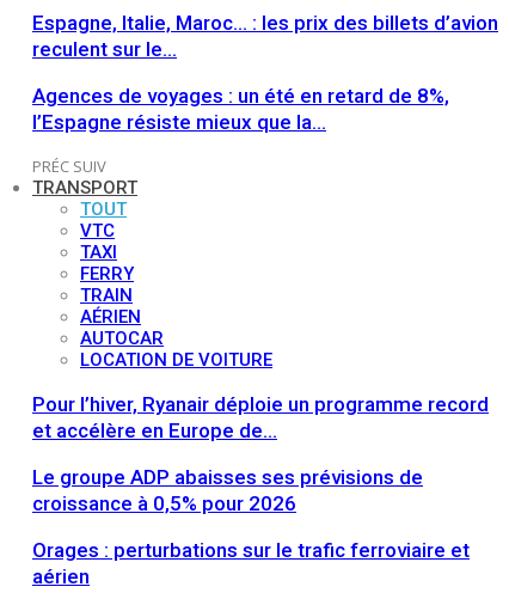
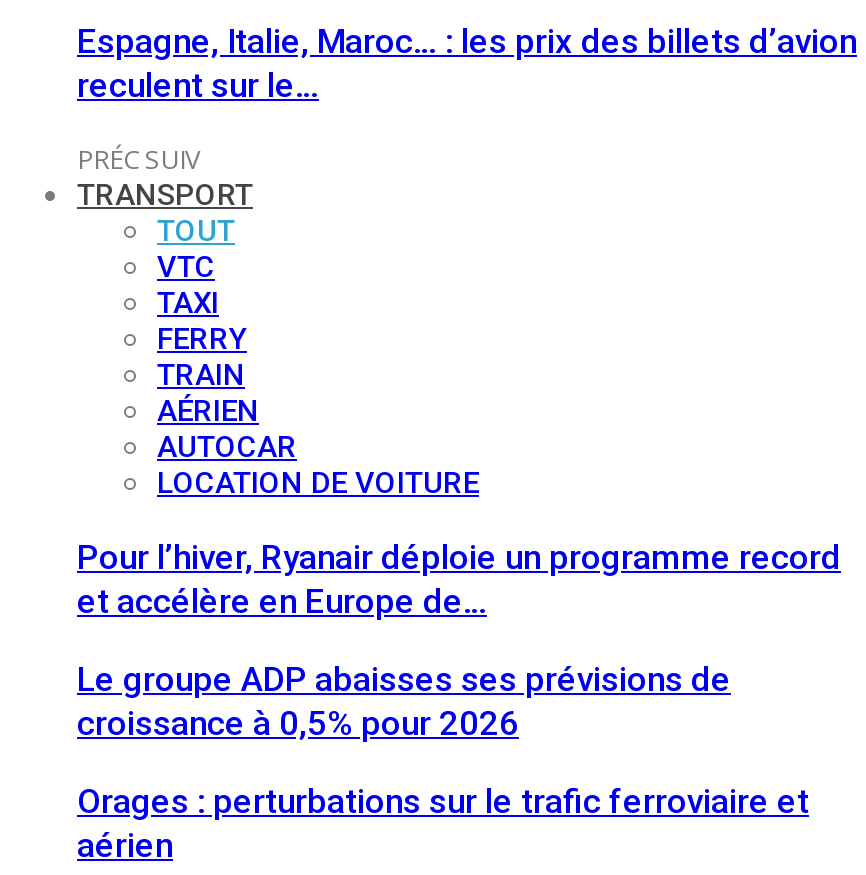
[32,84,449,134] Agences de voyages : un été en retard de 8%, | l’Espagne résiste mieux que la… -> none

